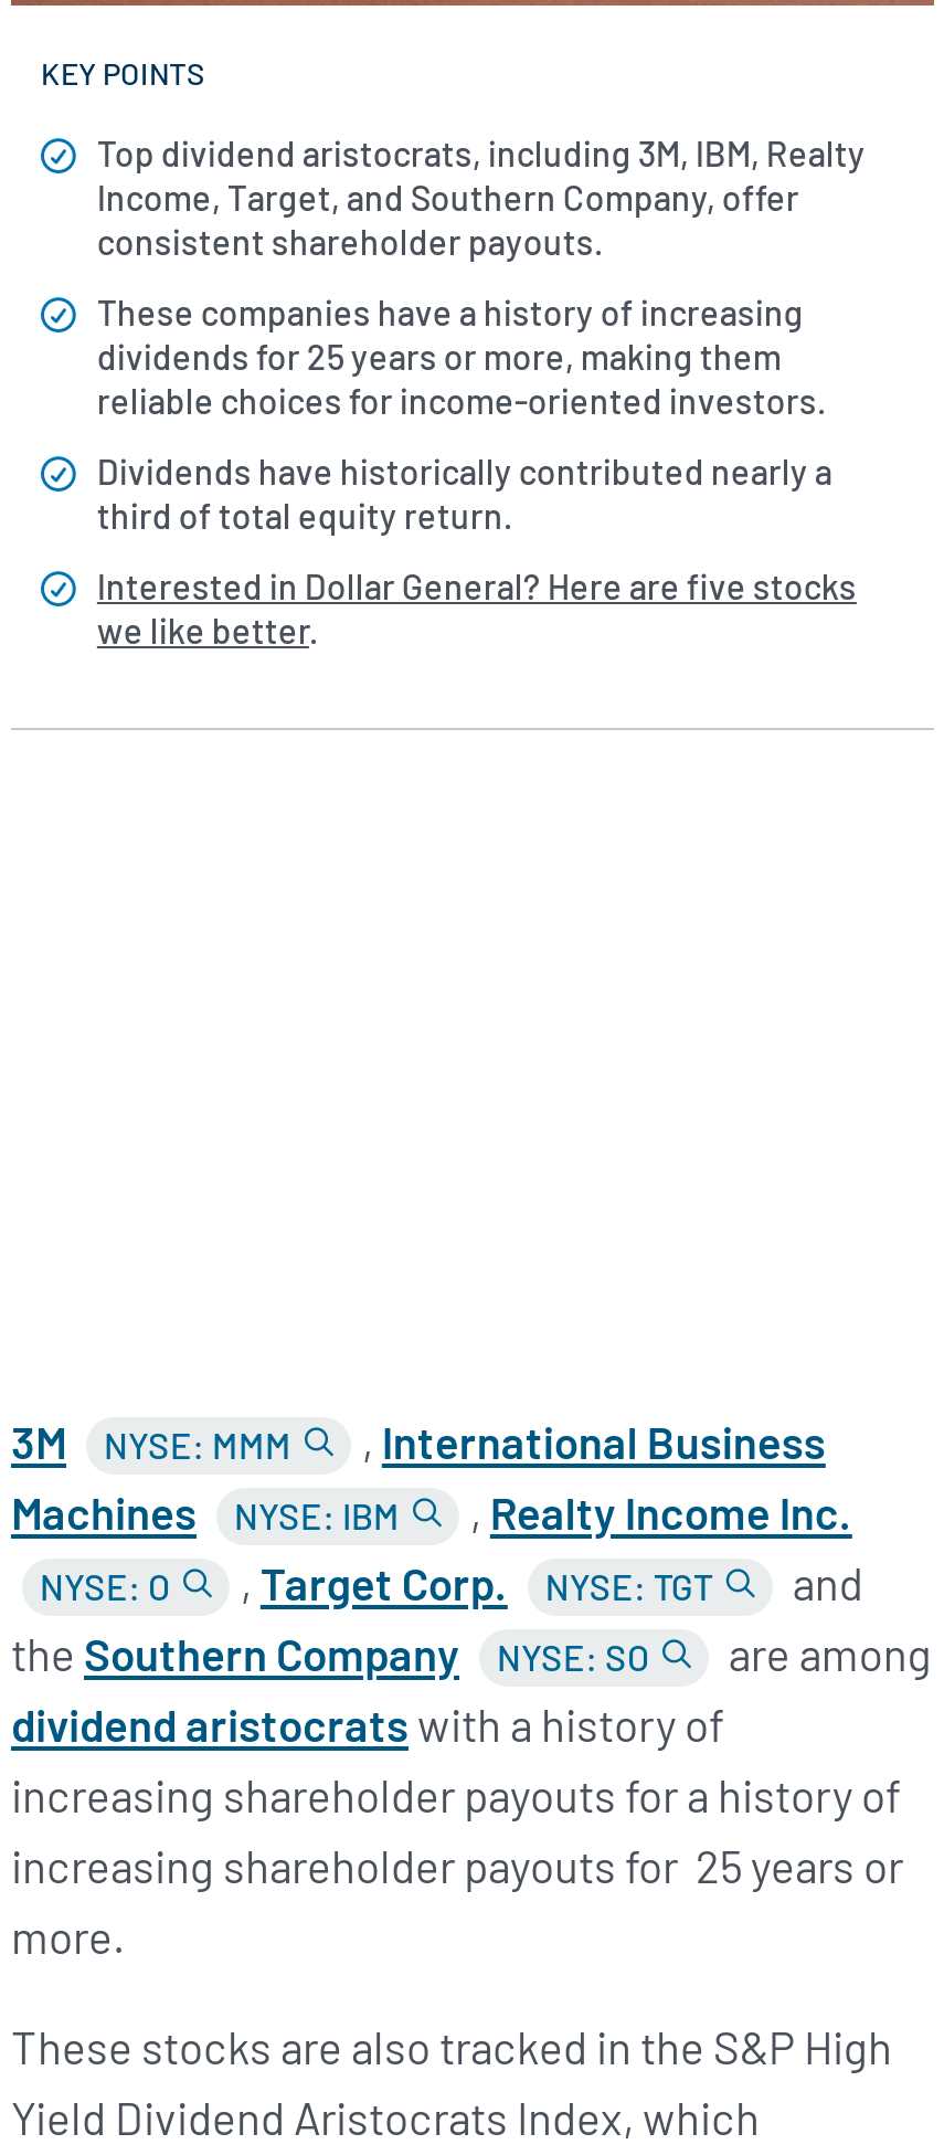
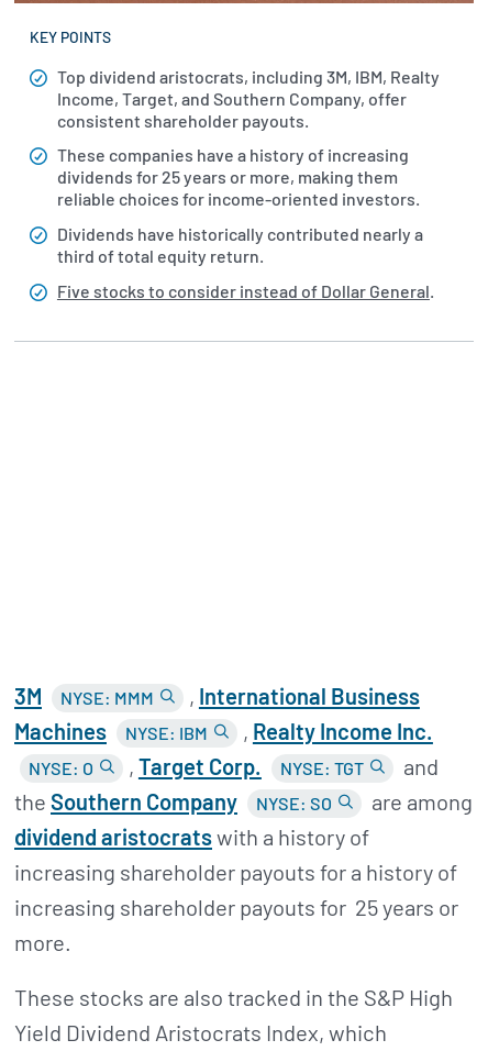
[97,564,857,650] Interested in Dollar General? Here are five stocks | we like better. -> [57,281,434,301] Five stocks to consider instead of Dollar General.

